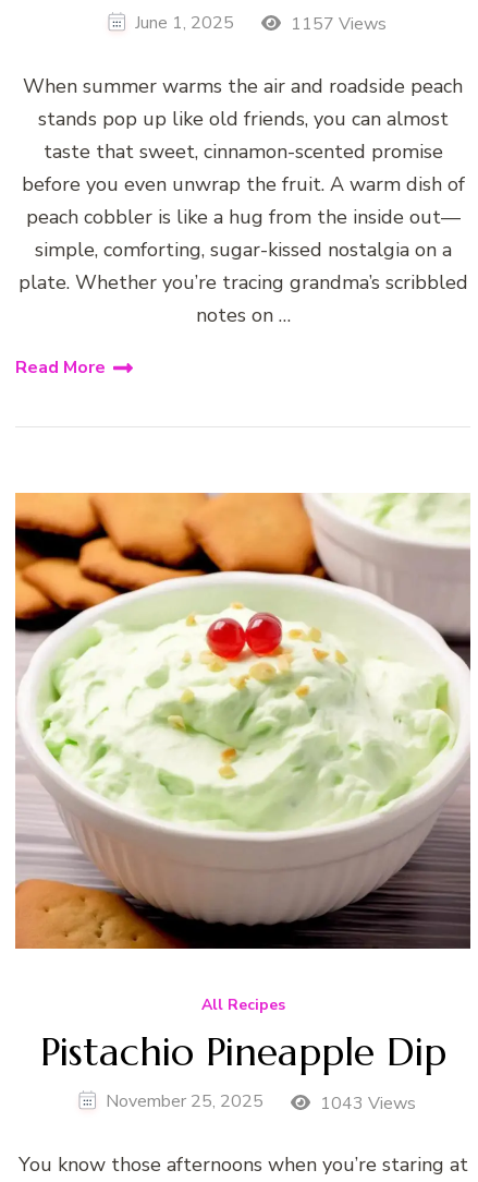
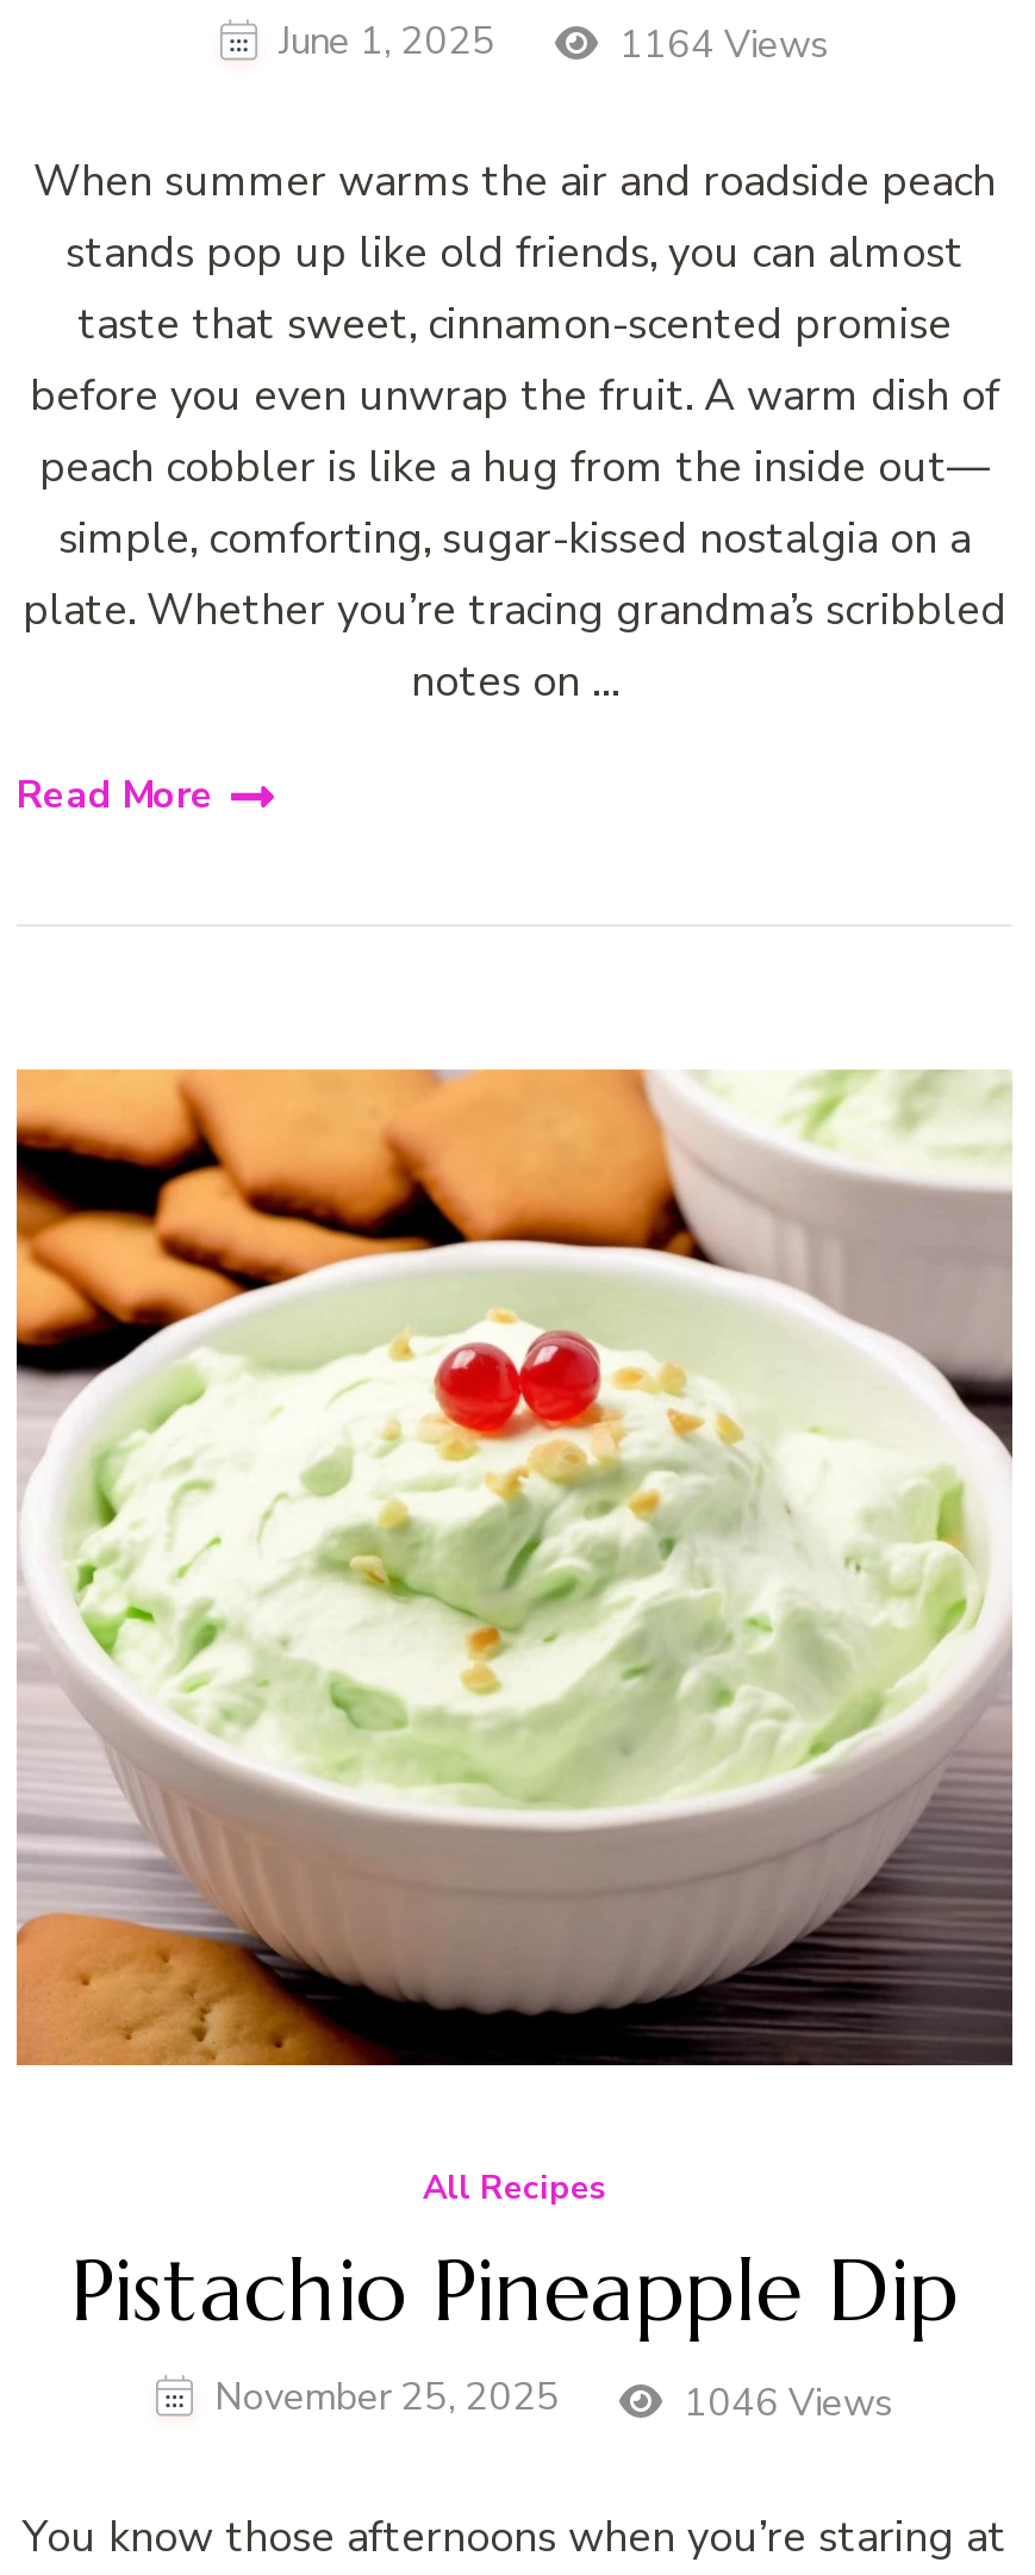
[286,12,387,36] 1157 Views -> [610,19,829,71] 1164 Views
[316,1091,416,1115] 1043 Views -> [674,2377,893,2429] 1046 Views

